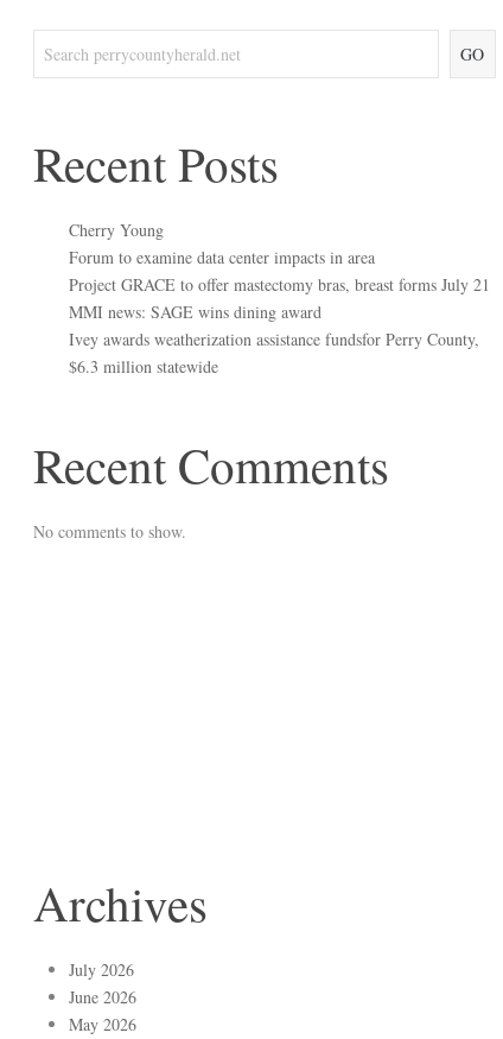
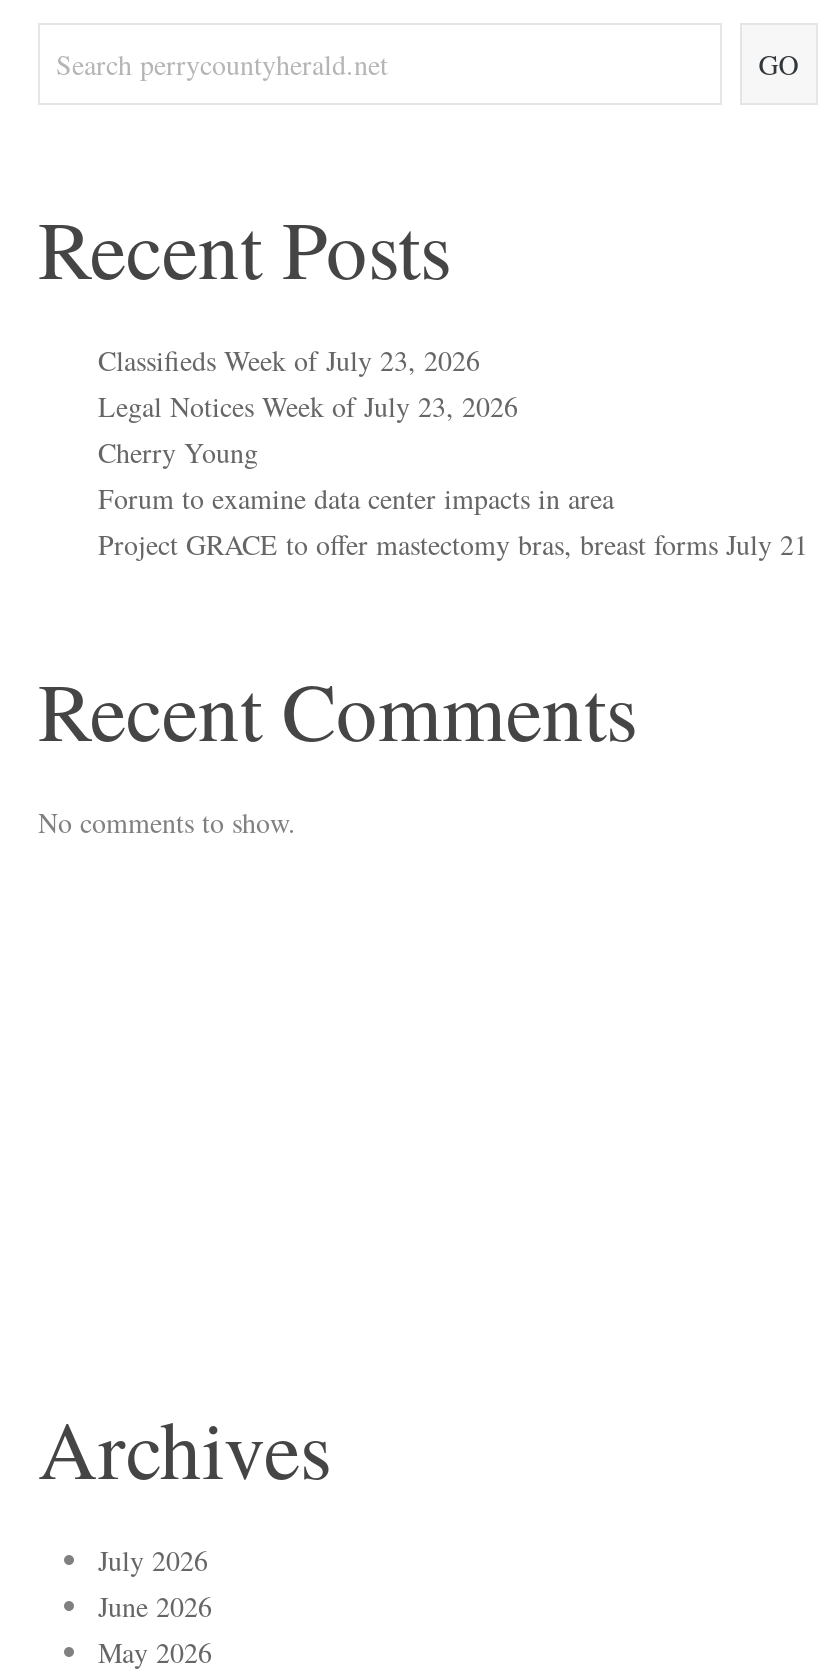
none -> [98,342,518,426] Classifieds Week of July 23, 2026 | Legal Notices Week of July 23, 2026
moved [69,219,490,296] -> [98,434,808,564]: Cherry Young | Forum to examine data center impacts in area | Project GRACE to offer mastectomy bras, breast forms July 21
[69,301,479,378] MMI news: SAGE wins dining award | Ivey awards weatherization assistance fundsfor Perry County, | $6.3 million statewide -> none

